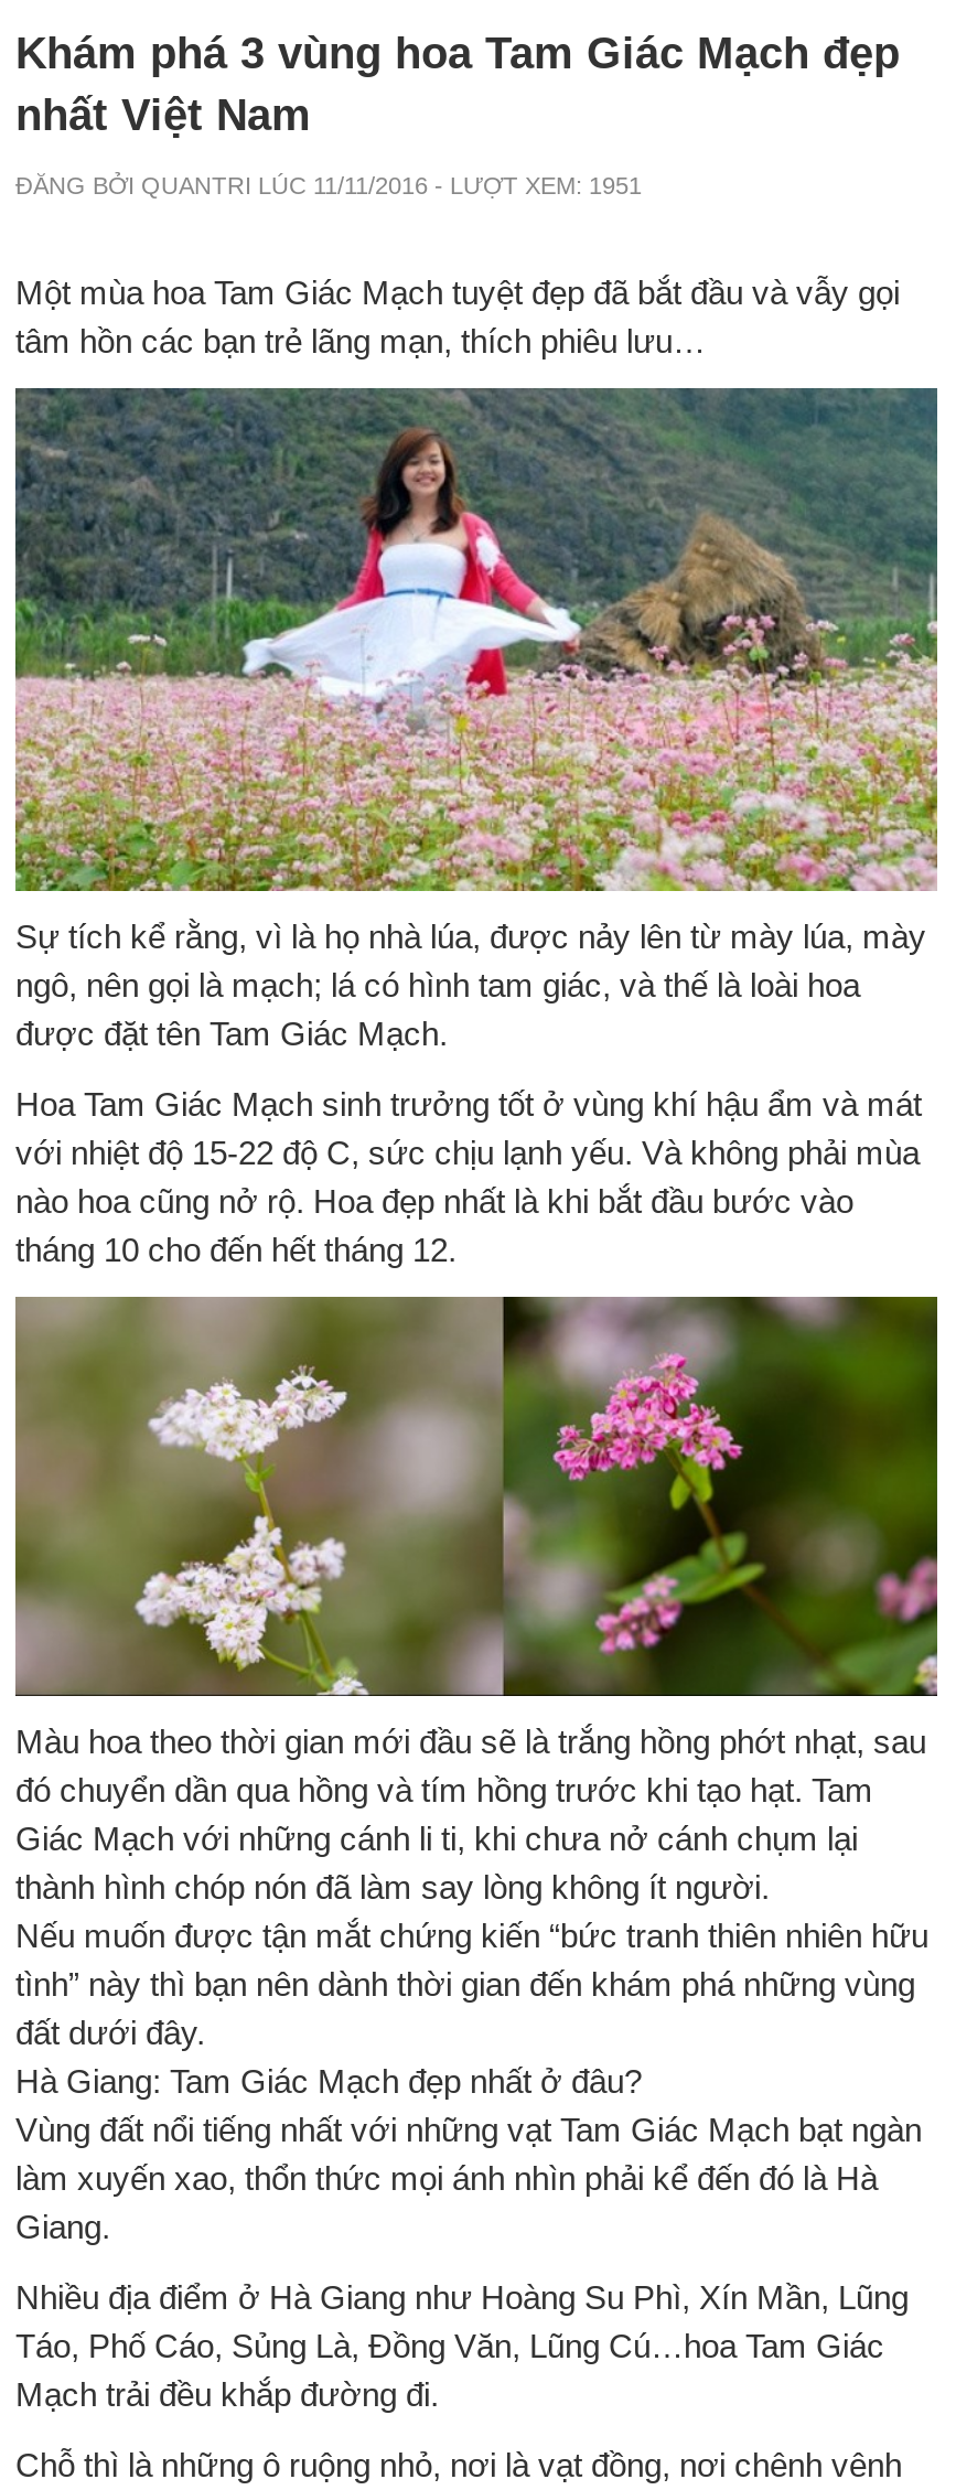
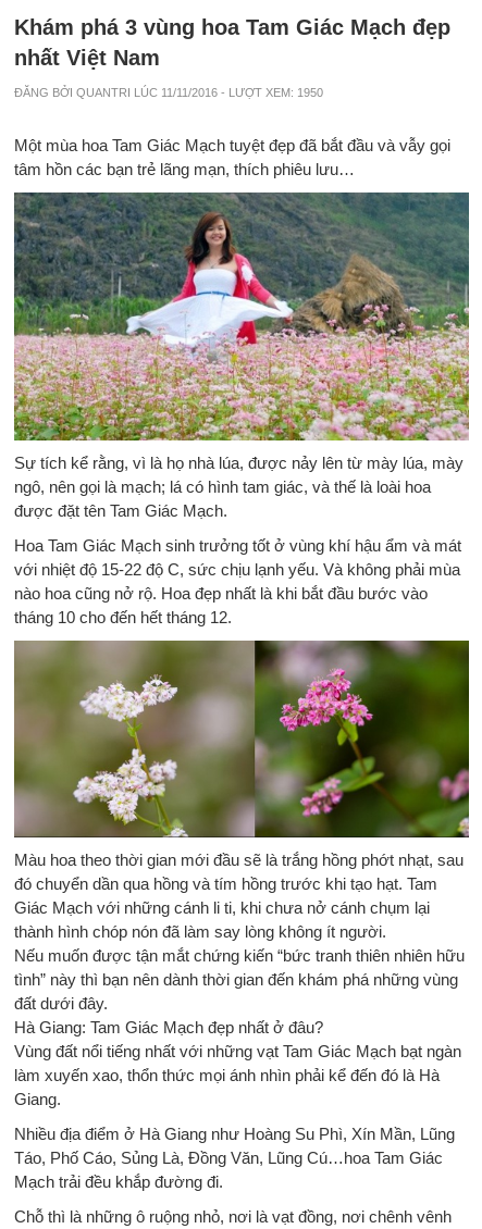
[15,172,642,198] ĐĂNG BỞI QUANTRI LÚC 11/11/2016 - LƯỢT XEM: 1951 -> [14,86,323,99] ĐĂNG BỞI QUANTRI LÚC 11/11/2016 - LƯỢT XEM: 1950

